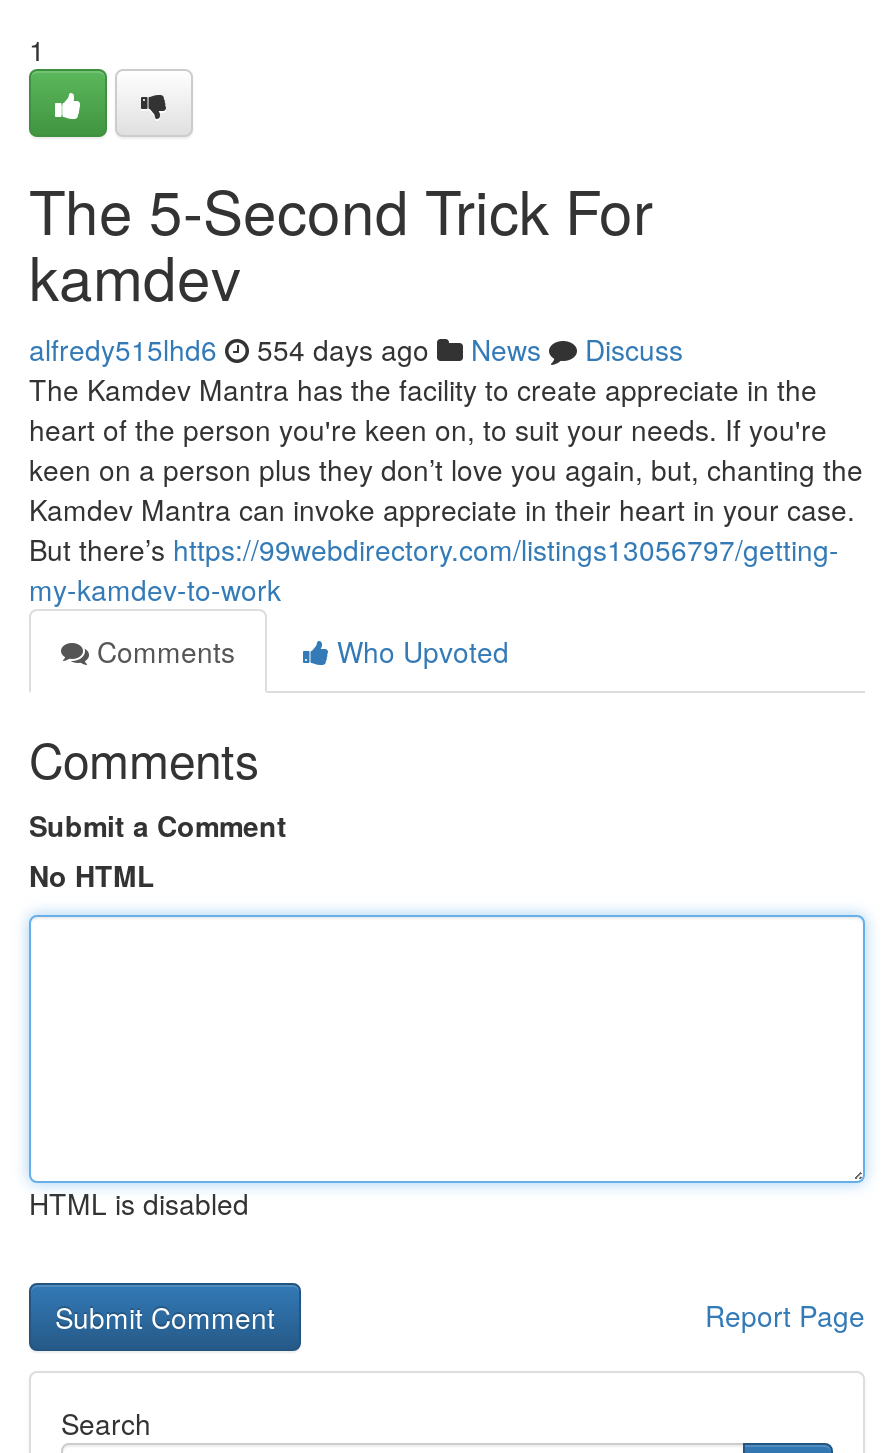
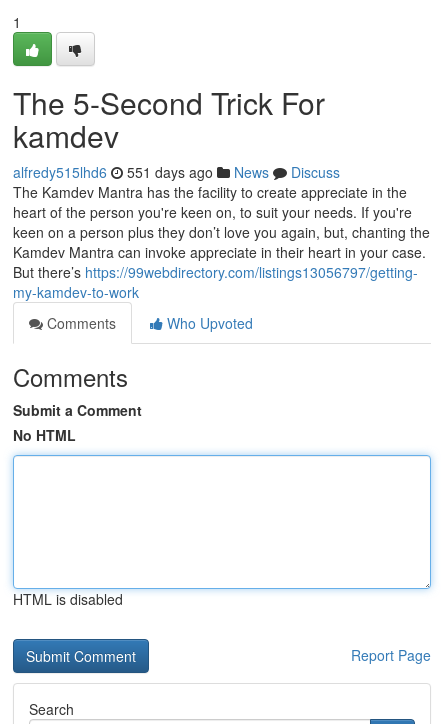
[29,329,683,369] alfredy515lhd6 554 days ago News Discuss -> [13,162,340,182] alfredy515lhd6 551 days ago News Discuss

